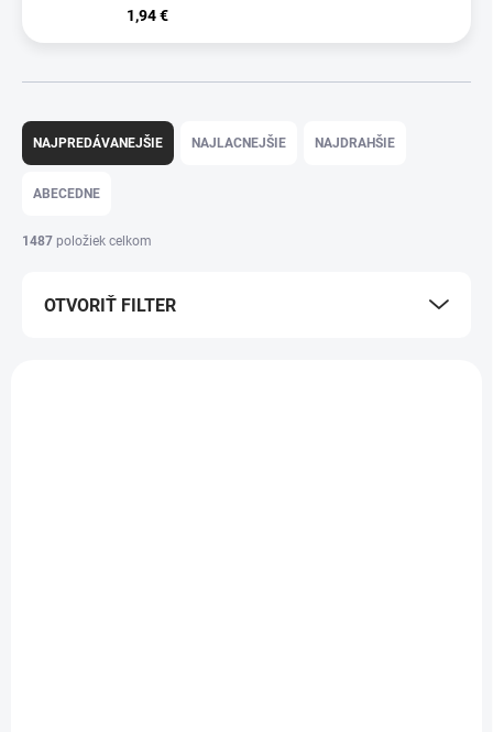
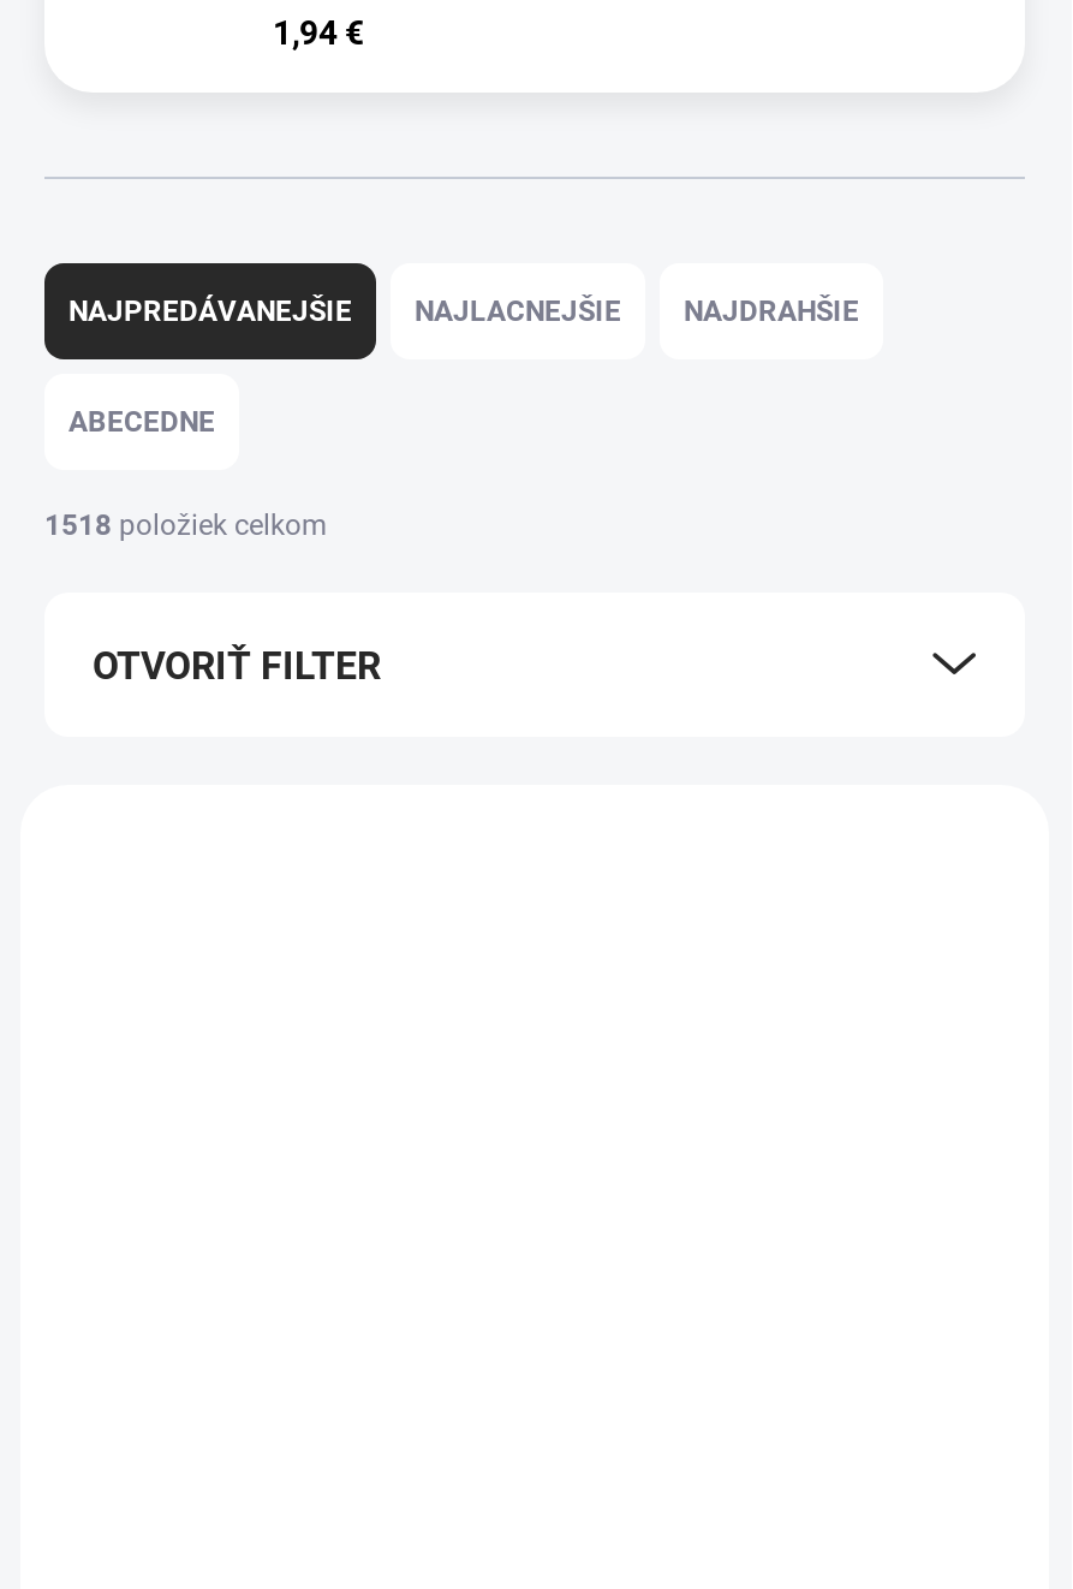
[22,234,152,249] 1487 položiek celkom -> [44,509,328,543] 1518 položiek celkom

